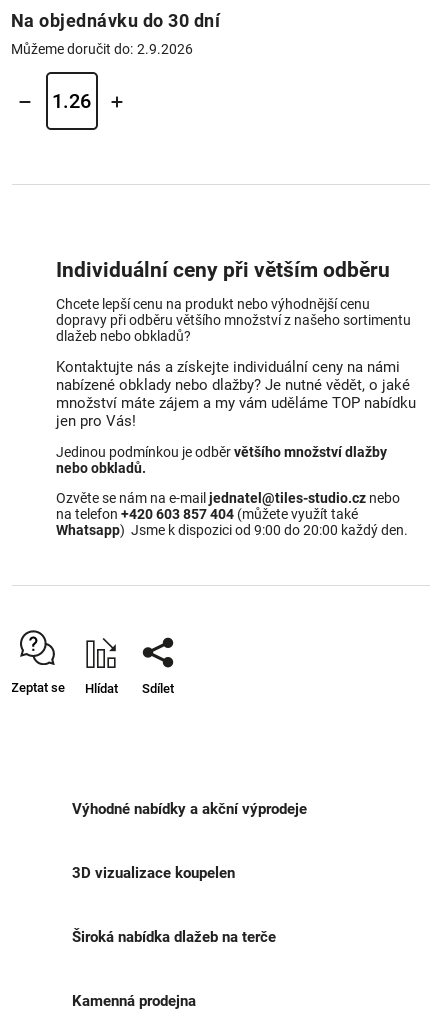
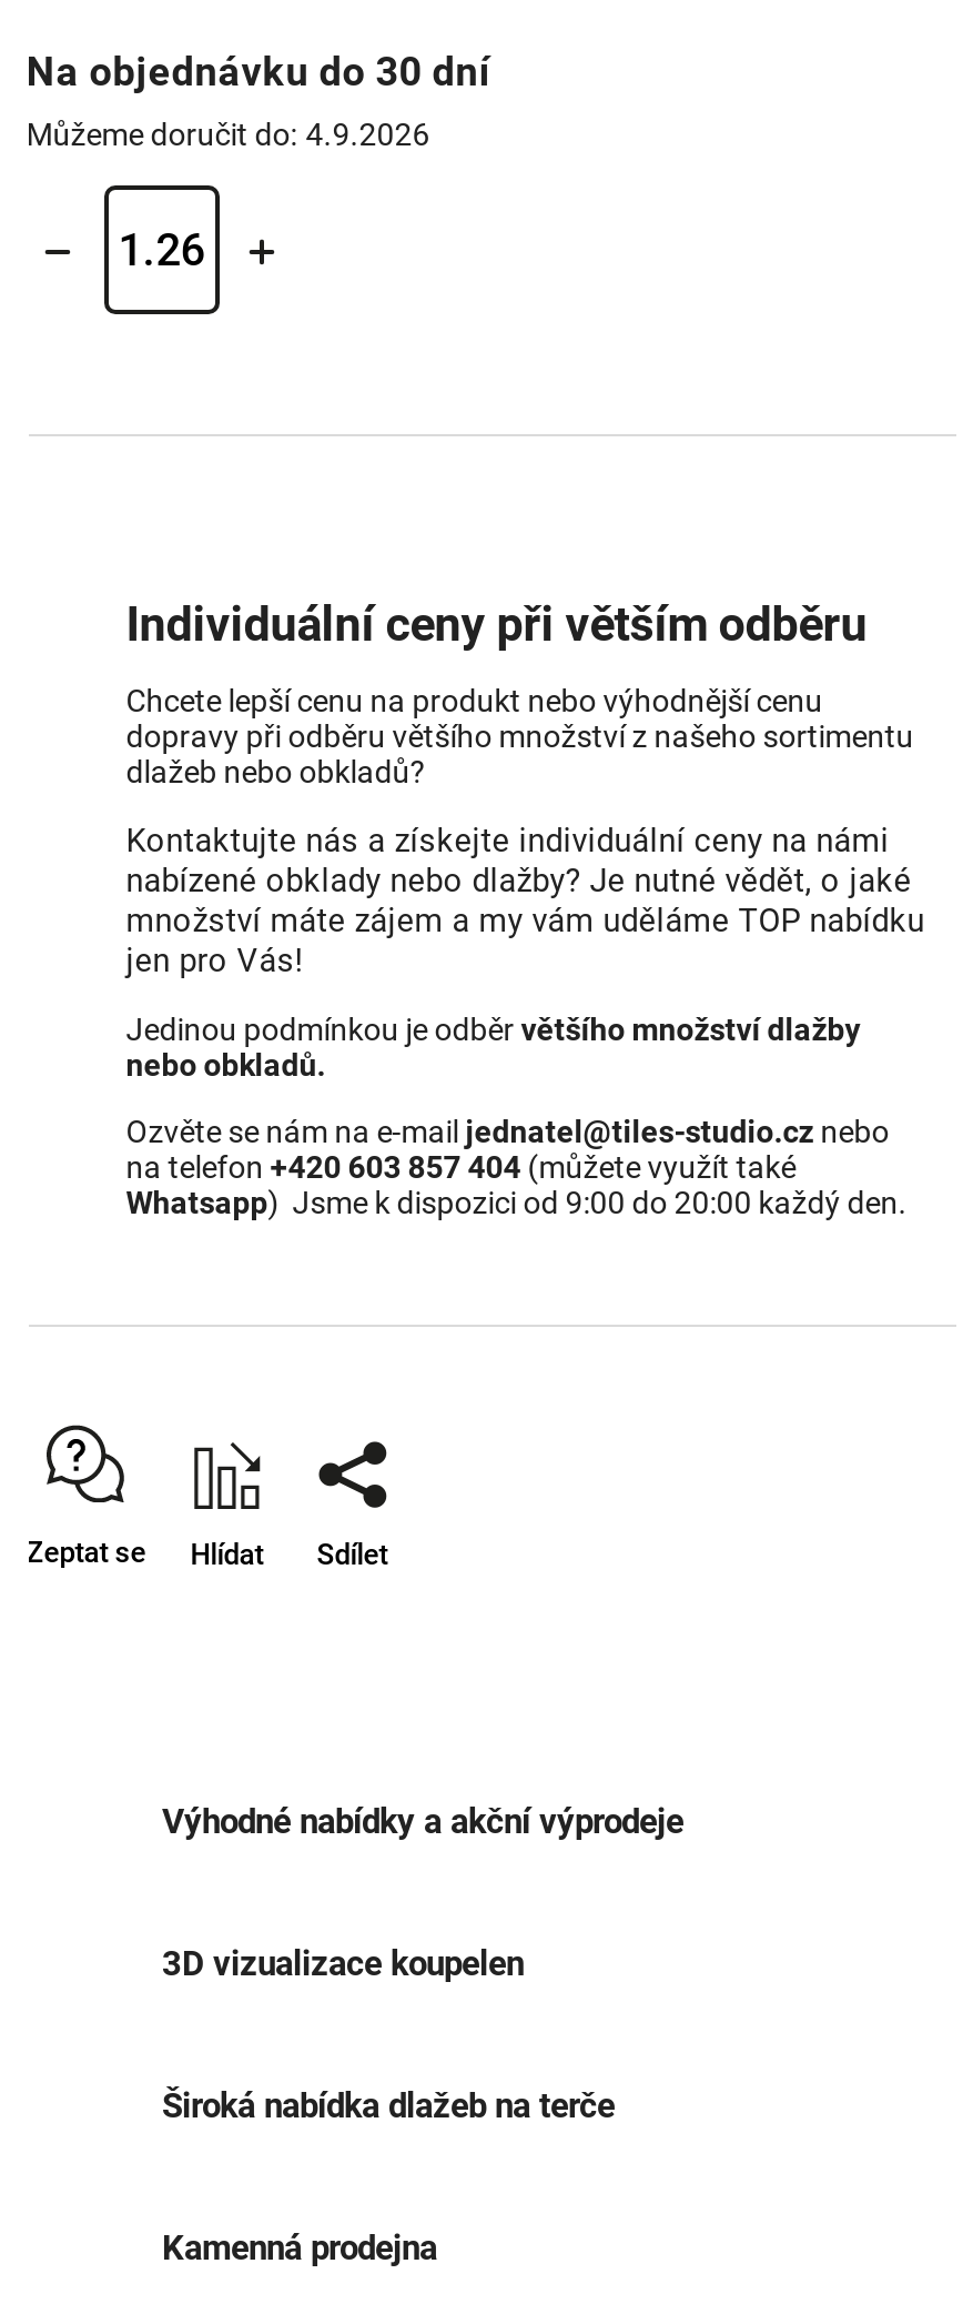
[11,41,193,57] Můžeme doručit do: 2.9.2026 -> [26,118,430,153] Můžeme doručit do: 4.9.2026

